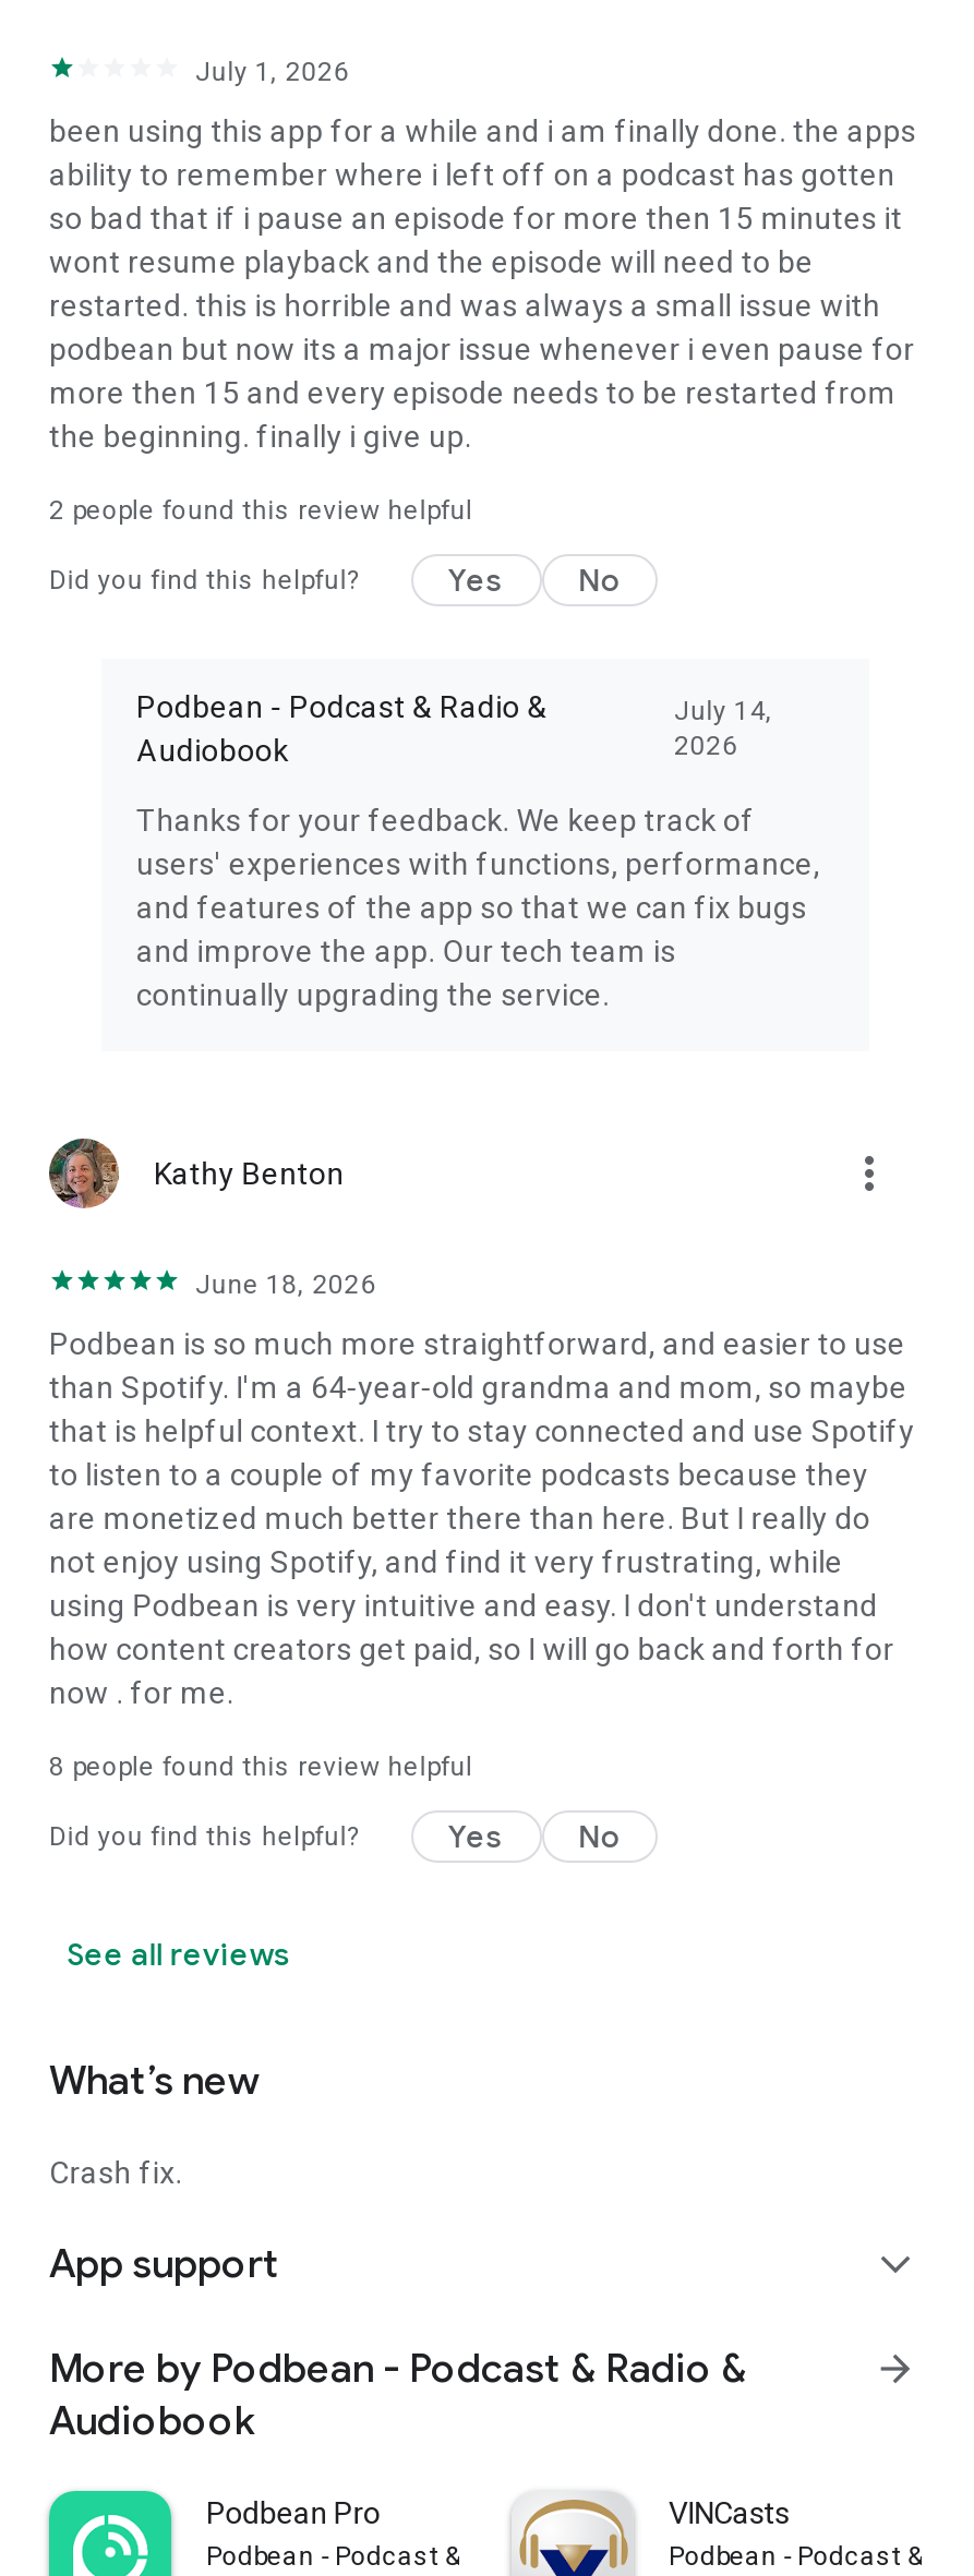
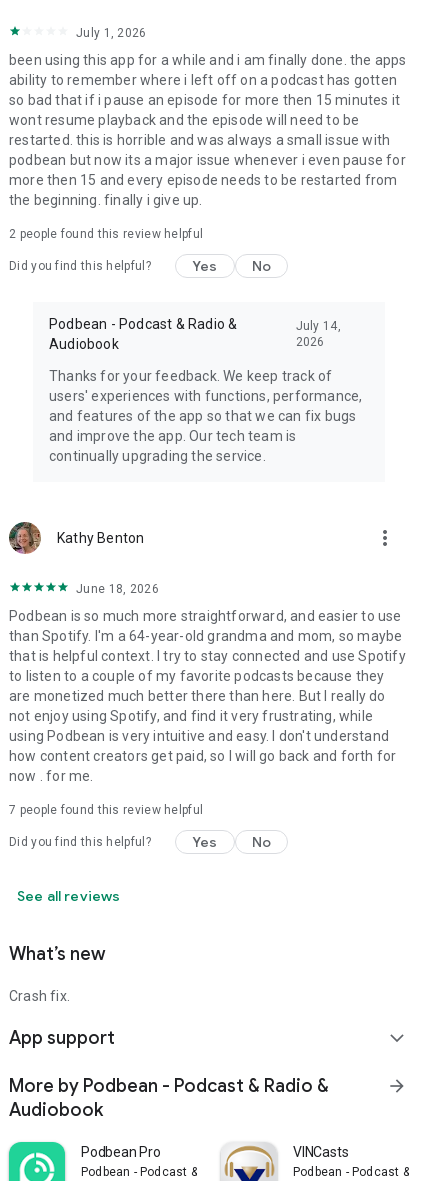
[49,1752,473,1782] 8 people found this review helpful -> [9,803,203,817] 7 people found this review helpful

